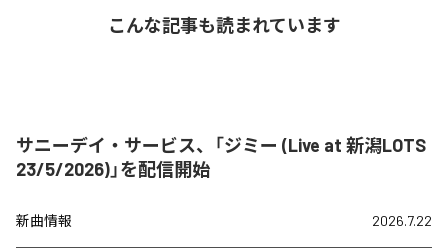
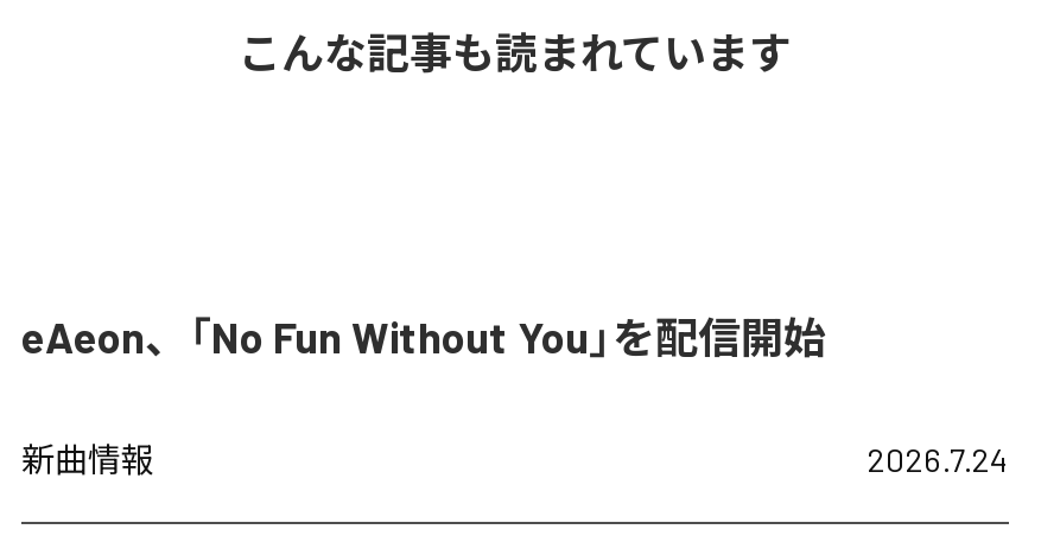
[16,134,426,180] サニーデイ・サービス、「ジミー (Live at 新潟LOTS | 23/5/2026)」を配信開始 -> [21,312,826,364] eAeon、「No Fun Without You」を配信開始
[372,212,432,229] 2026.7.22 -> [867,440,1009,480] 2026.7.24

